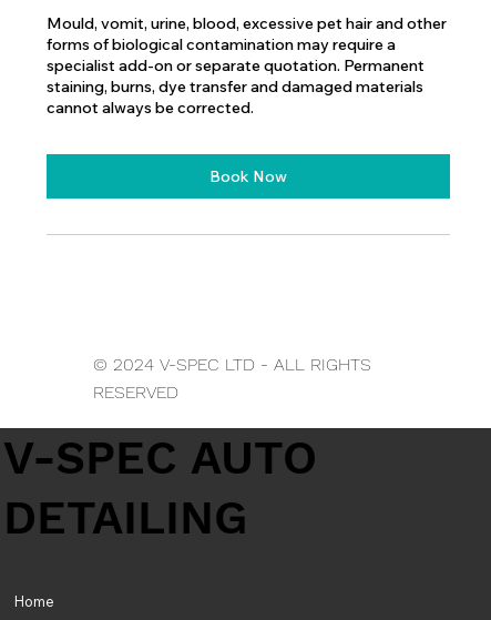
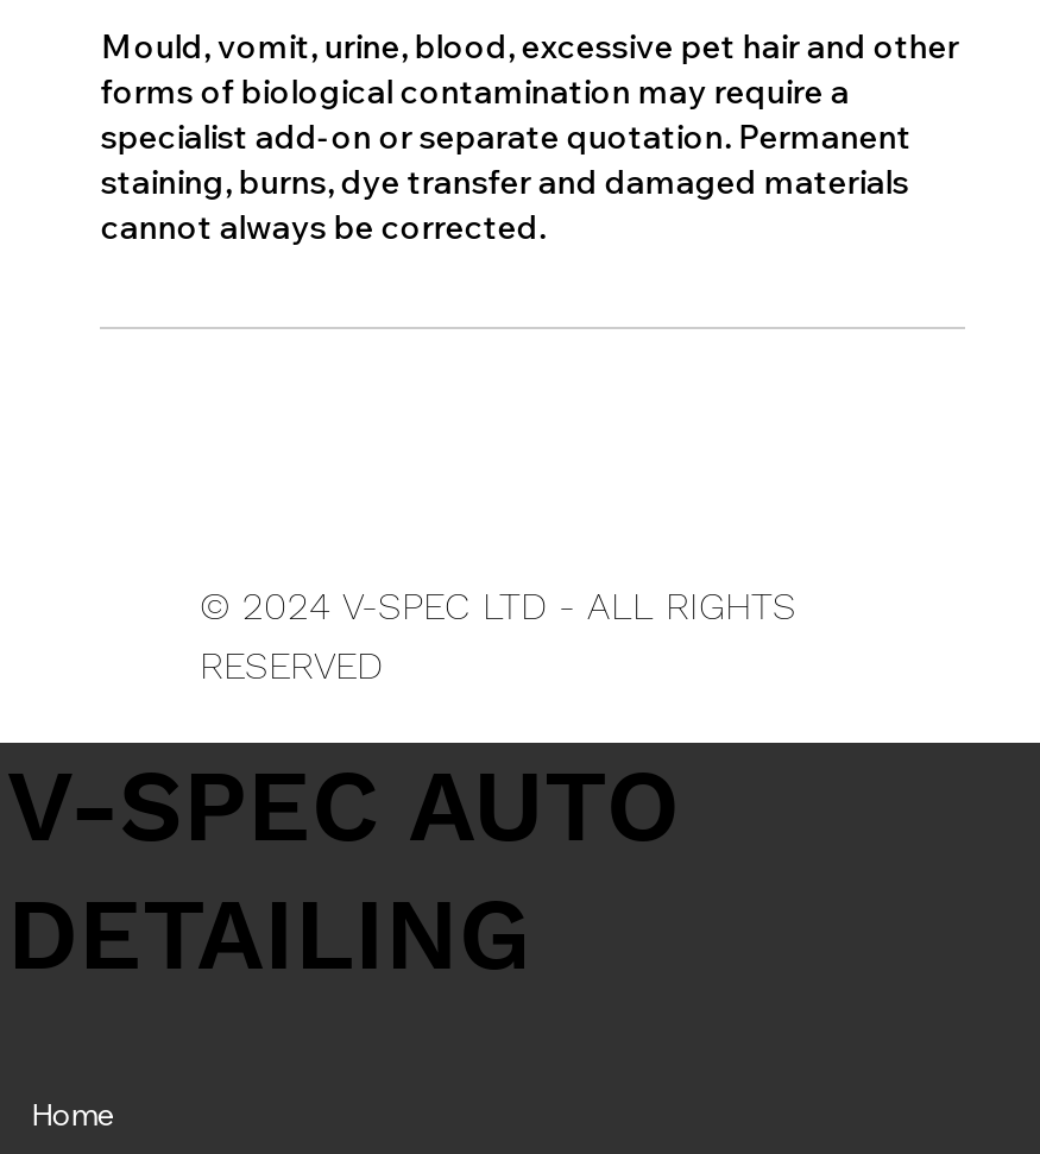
[209,167,287,187] Book Now -> none

